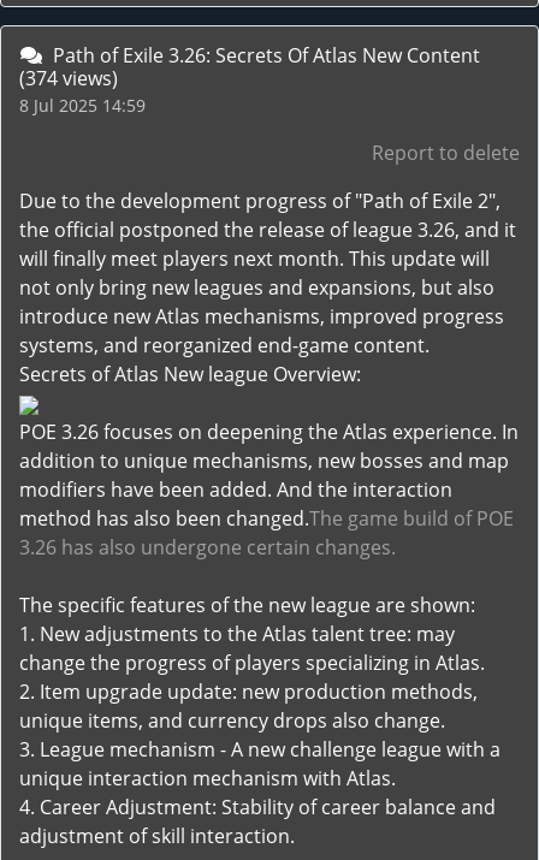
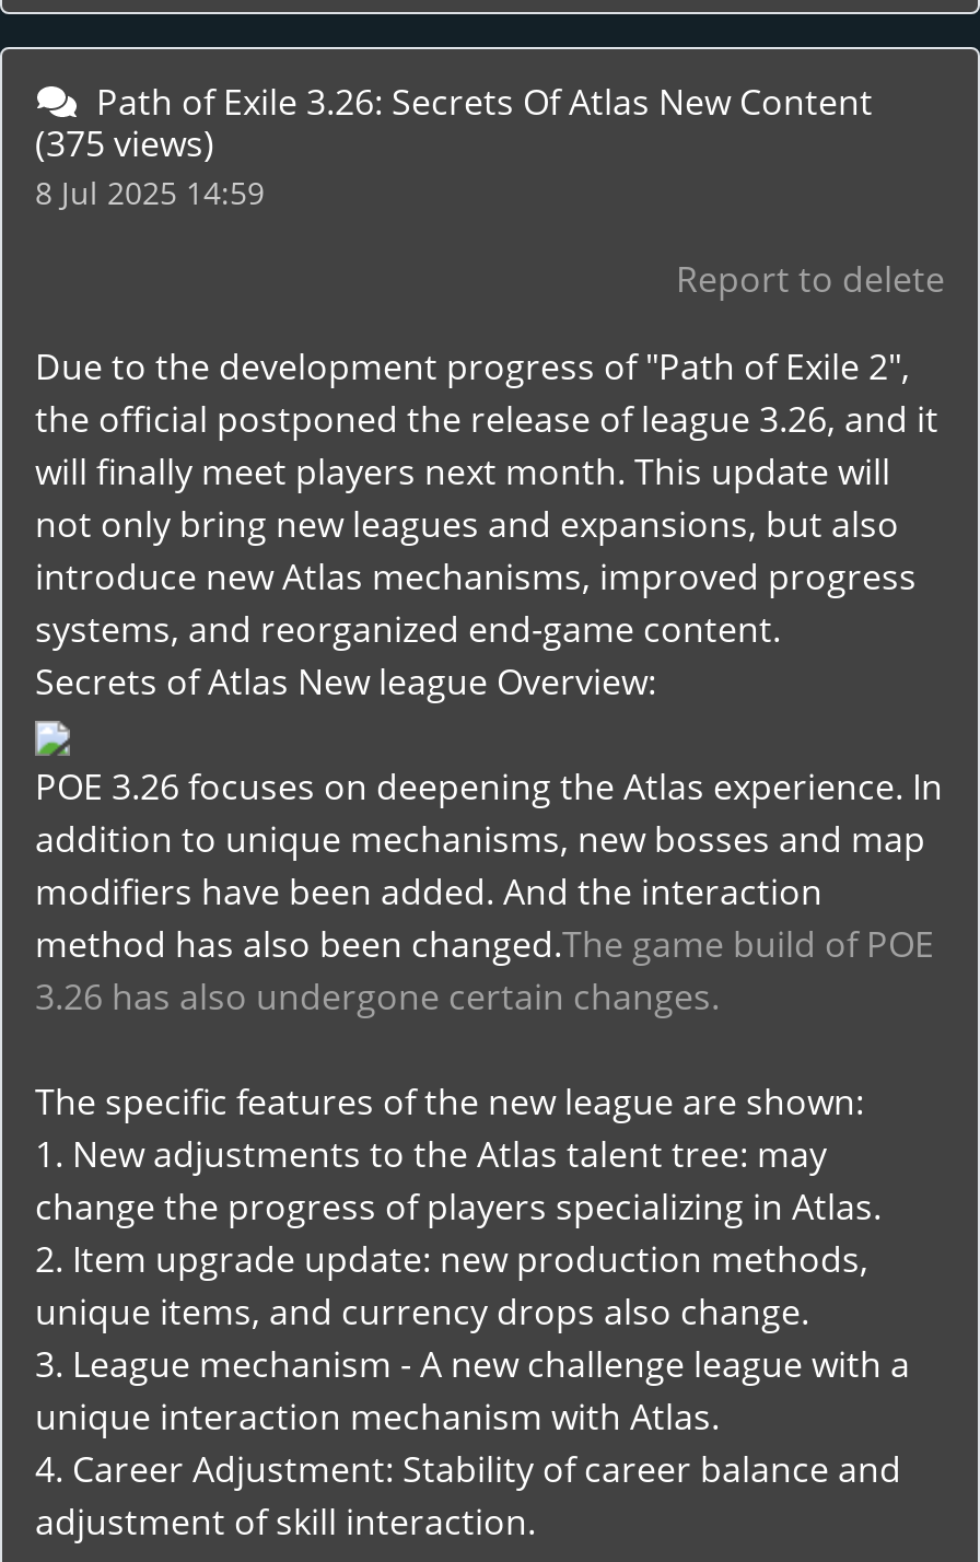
[19,65,118,91] (374 views) -> [35,119,214,167] (375 views)

